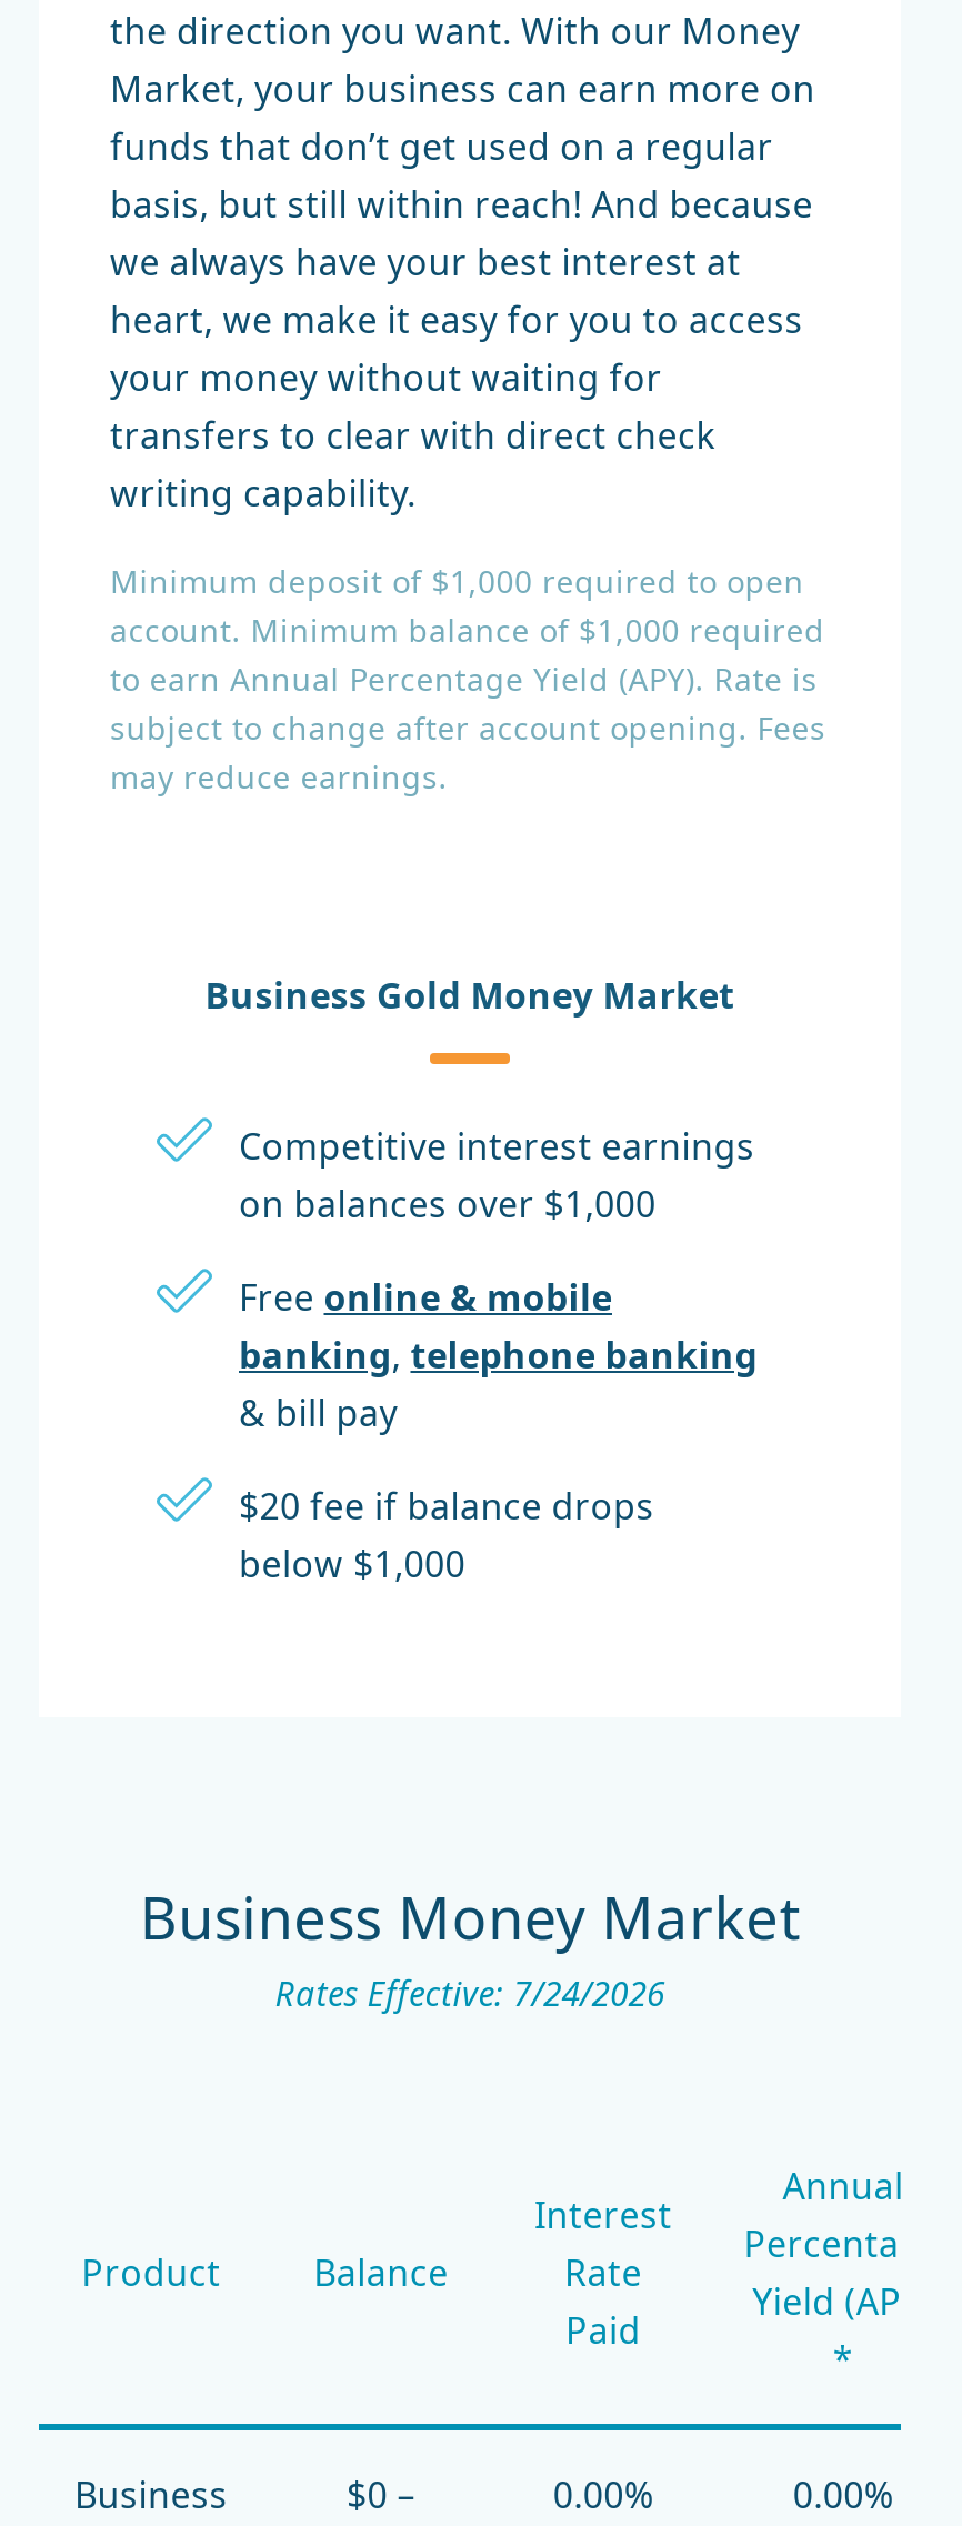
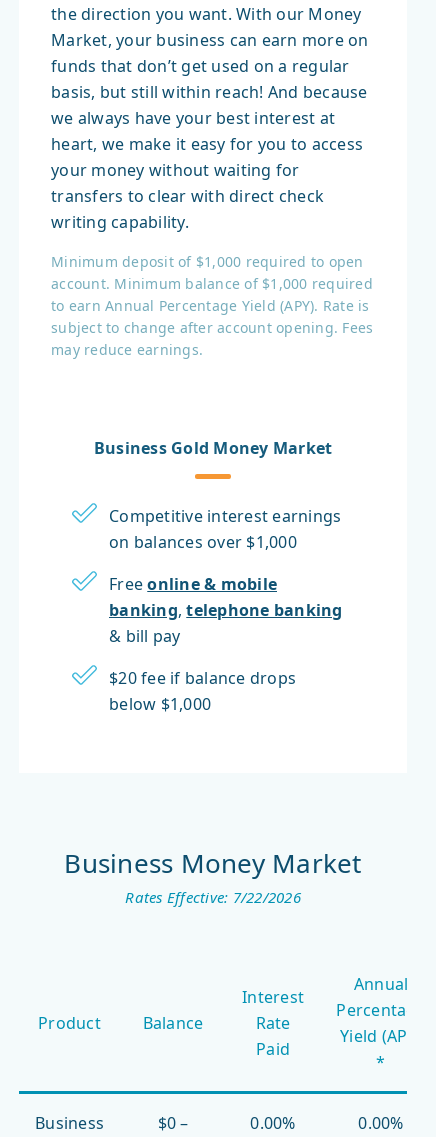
[275,1971,665,2015] Rates Effective: 7/24/2026 -> [125,887,301,907] Rates Effective: 7/22/2026

